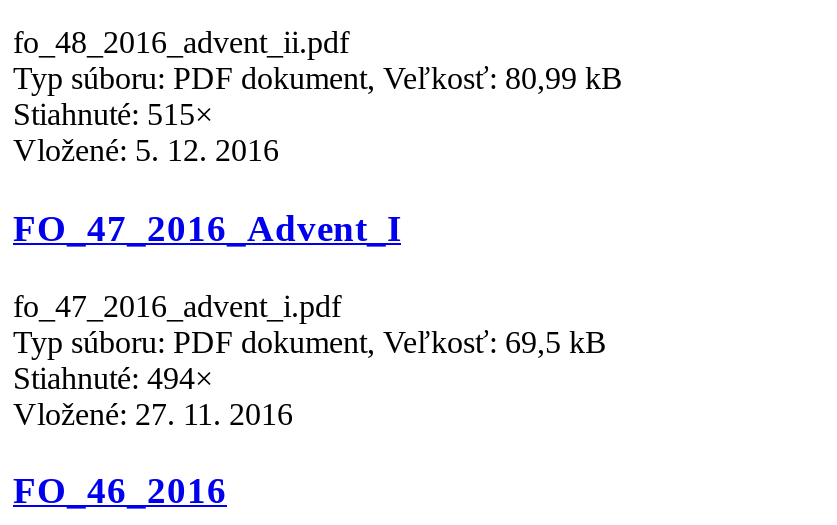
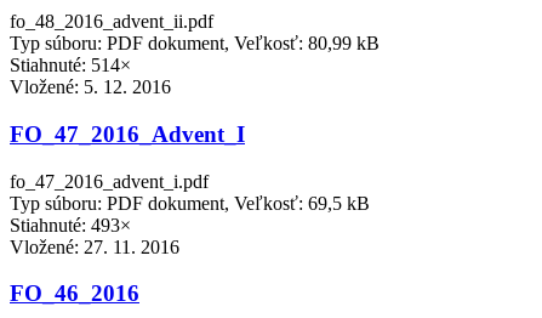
[13,98,213,132] Stiahnuté: 515× -> [10,55,131,76] Stiahnuté: 514×
[13,360,213,394] Stiahnuté: 494× -> [10,214,131,235] Stiahnuté: 493×

